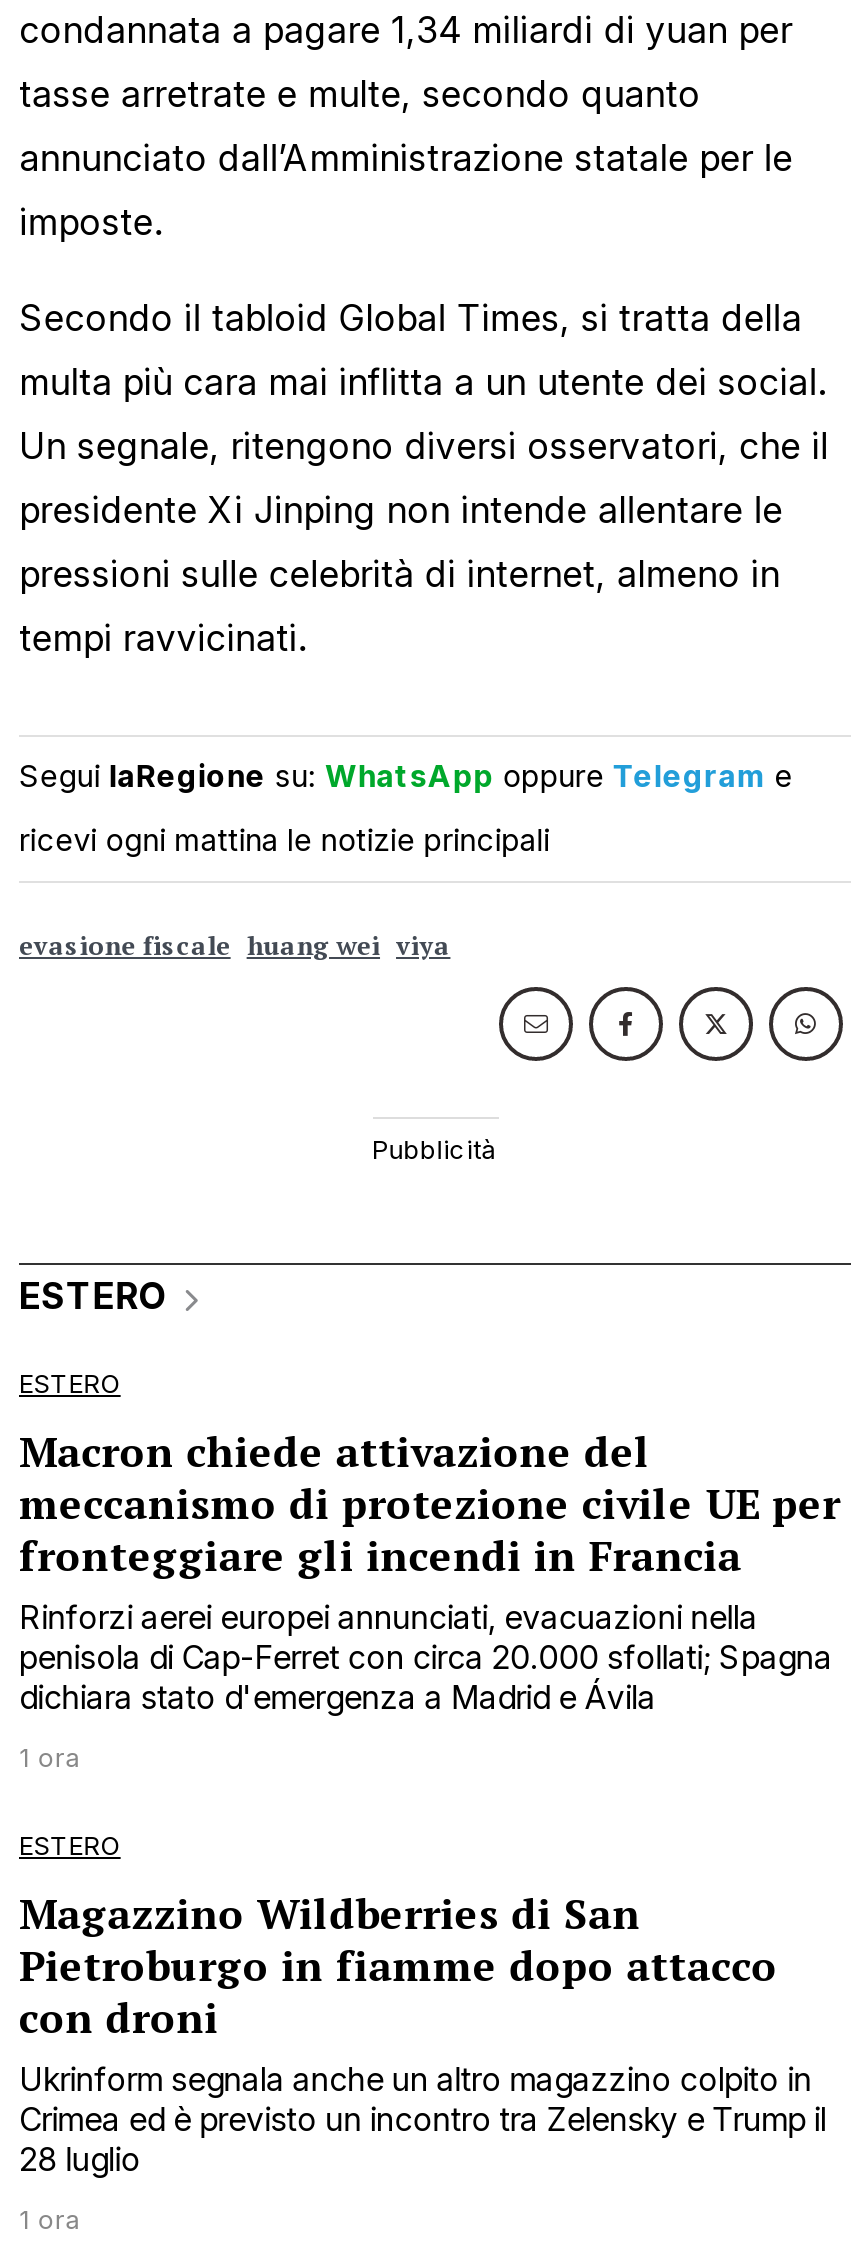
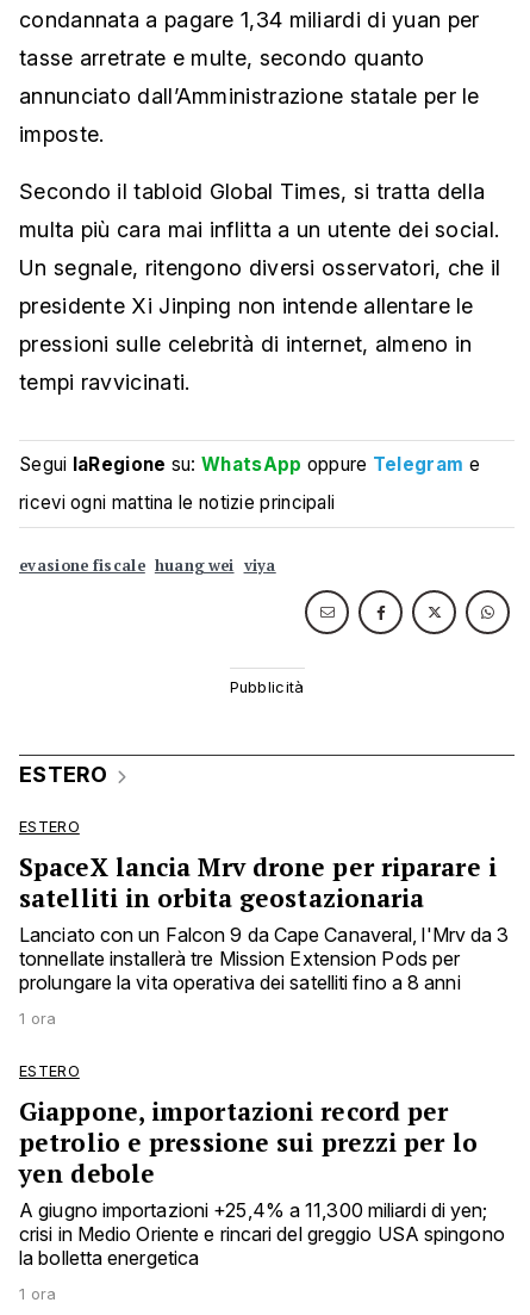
[19,1424,841,1718] Macron chiede attivazione del | meccanismo di protezione civile UE per | fronteggiare gli incendi in Francia | Rinforzi aerei europei annunciati, evacuazioni nella | penisola di Cap-Ferret con circa 20.000 sfollati; Spagna | dichiara stato d'emergenza a Madrid e Ávila -> [19,851,509,995] SpaceX lancia Mrv drone per riparare i | satelliti in orbita geostazionaria | Lanciato con un Falcon 9 da Cape Canaveral, l'Mrv da 3 | tonnellate installerà tre Mission Extension Pods per | prolungare la vita operativa dei satelliti fino a 8 anni
[19,1886,826,2180] Magazzino Wildberries di San | Pietroburgo in fiamme dopo attacco | con droni | Ukrinform segnala anche un altro magazzino colpito in | Crimea ed è previsto un incontro tra Zelensky e Trump il | 28 luglio -> [19,1095,505,1270] Giappone, importazioni record per | petrolio e pressione sui prezzi per lo | yen debole | A giugno importazioni +25,4% a 11,300 miliardi di yen; | crisi in Medio Oriente e rincari del greggio USA spingono | la bolletta energetica

